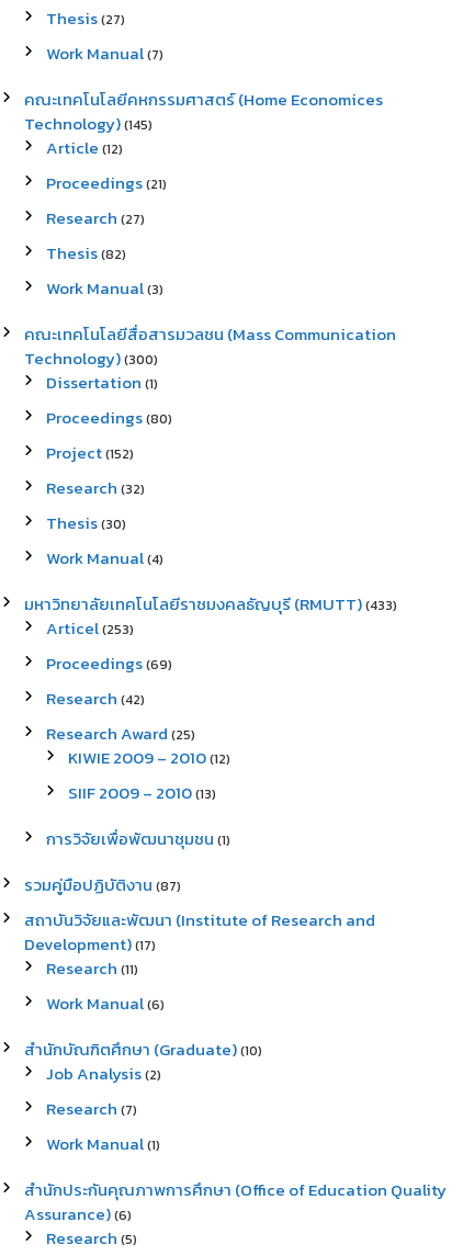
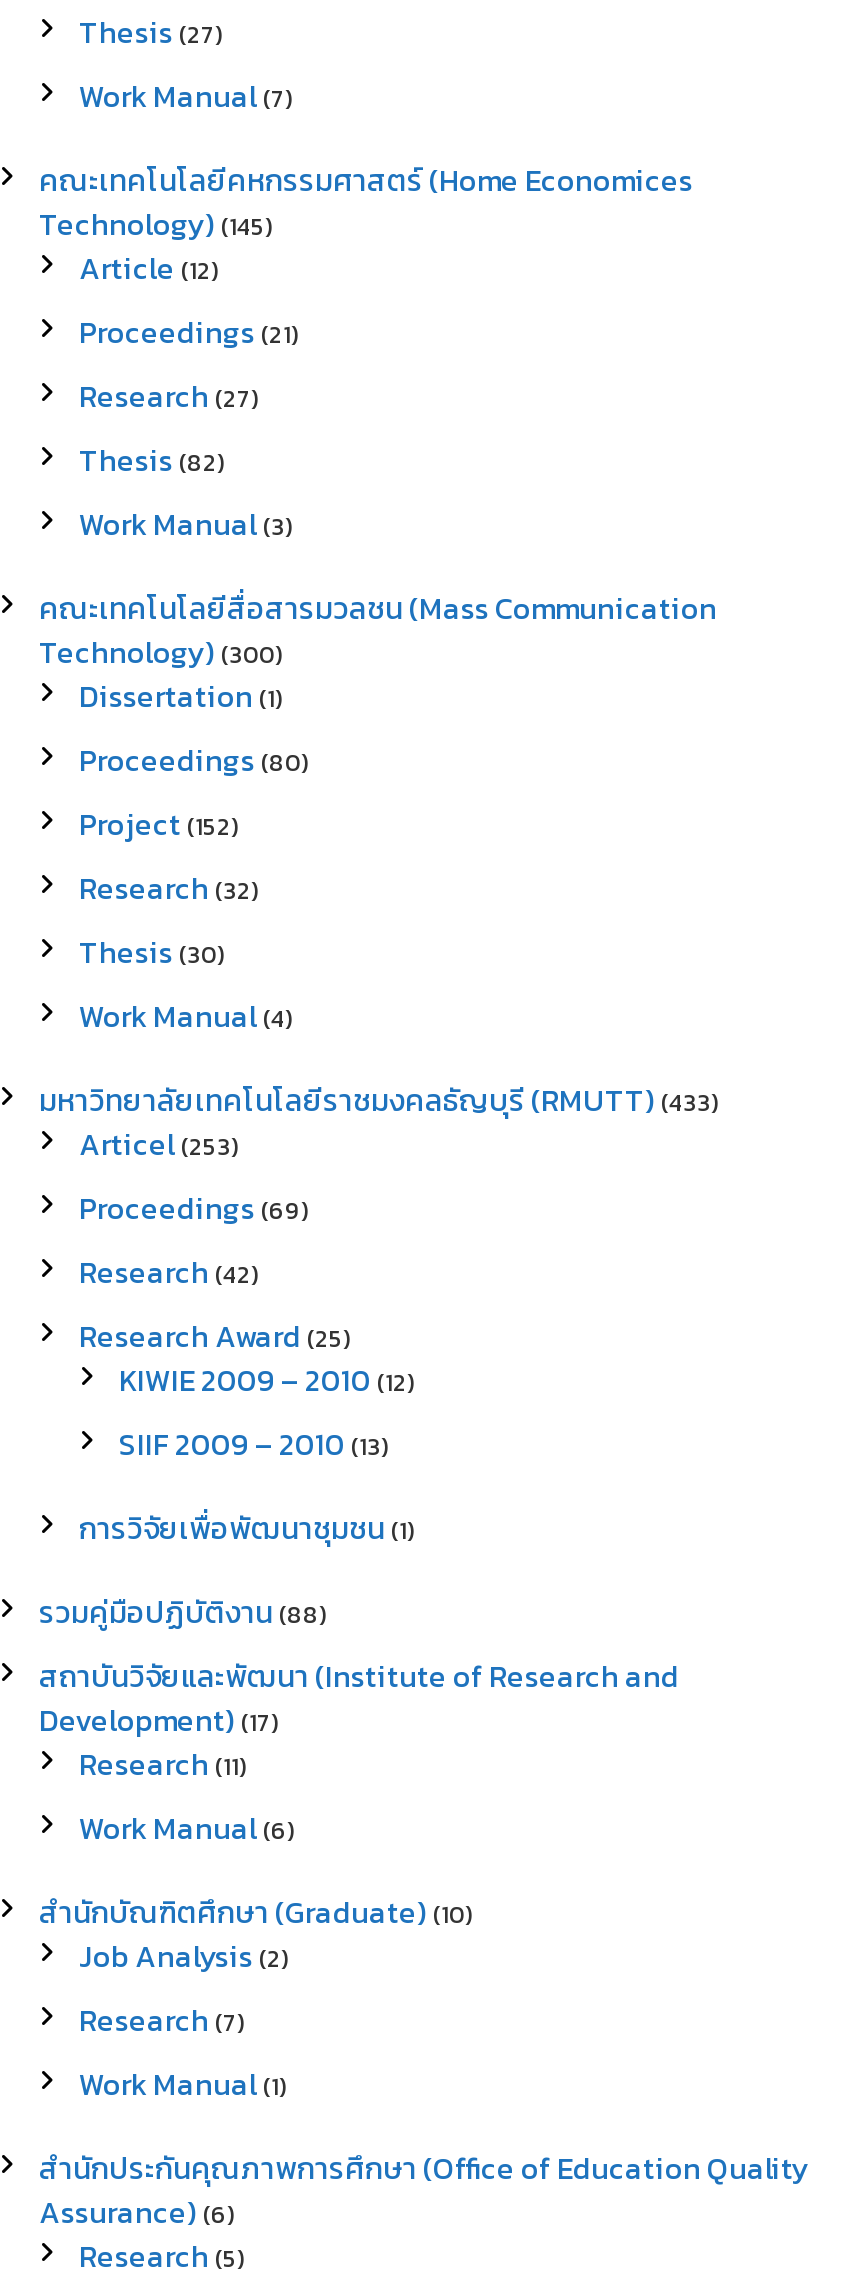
[24,872,181,897] รวมคู่มือปฏิบัติงาน(87) -> [39,1589,327,1635] รวมคู่มือปฏิบัติงาน(88)

